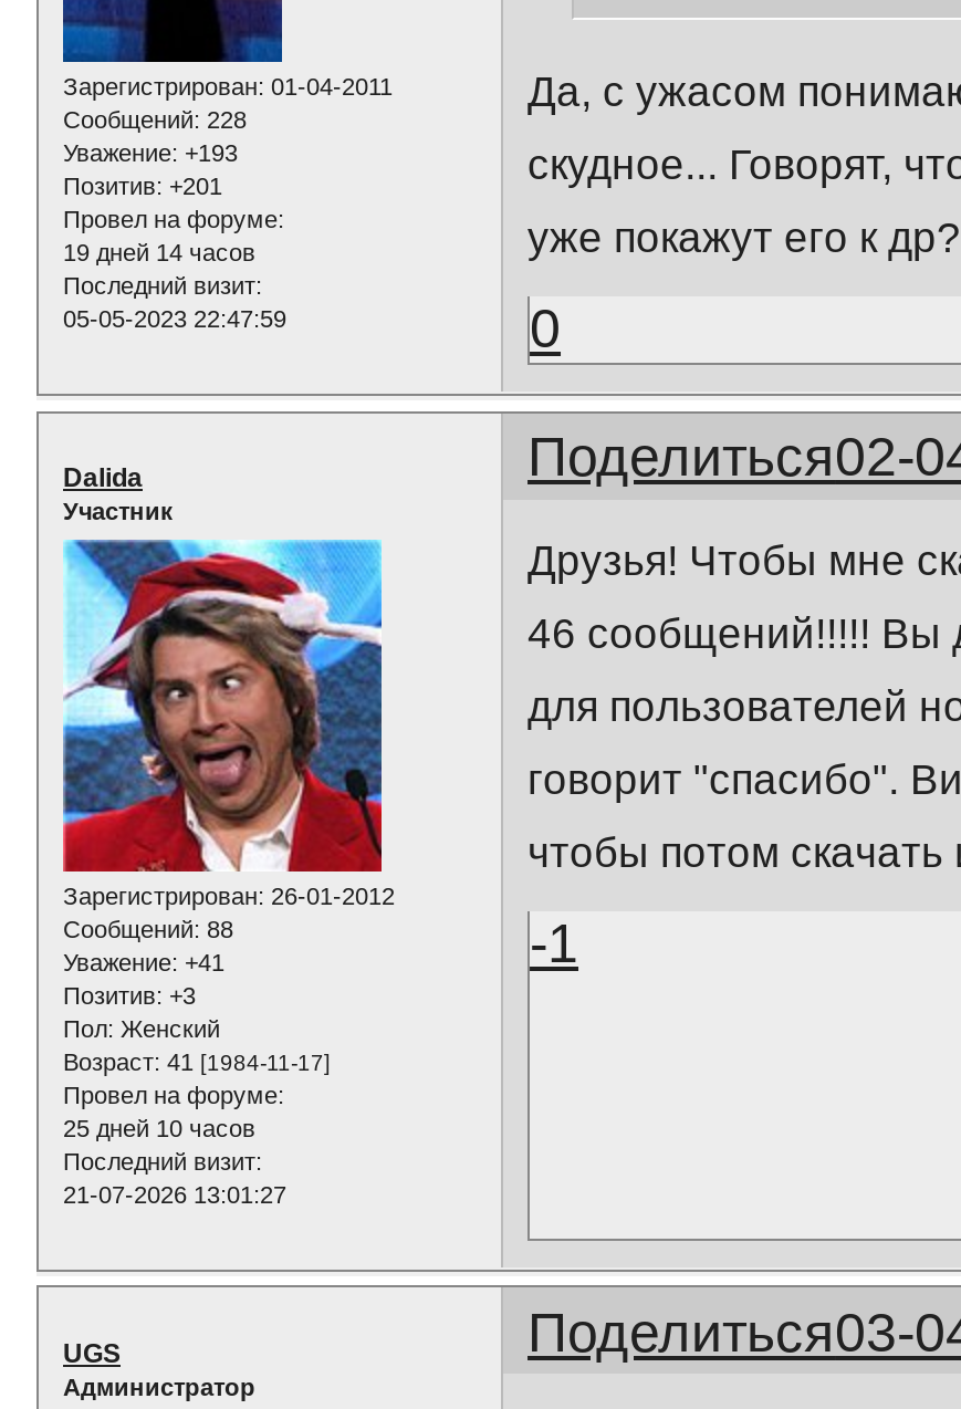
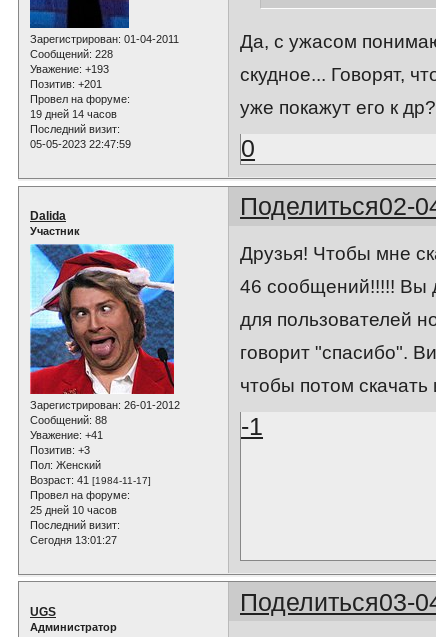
[63,1180,286,1207] 21-07-2026 13:01:27 -> [30,534,117,546] Сегодня 13:01:27

